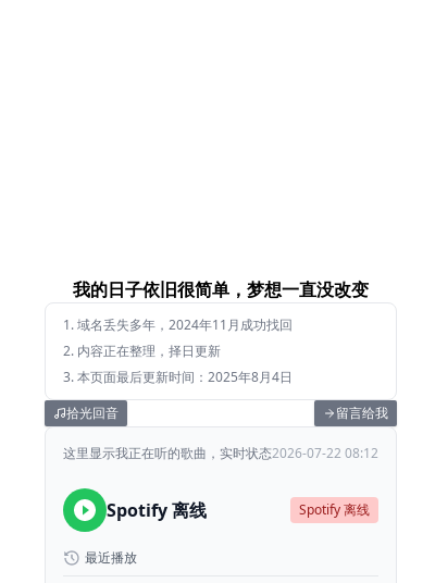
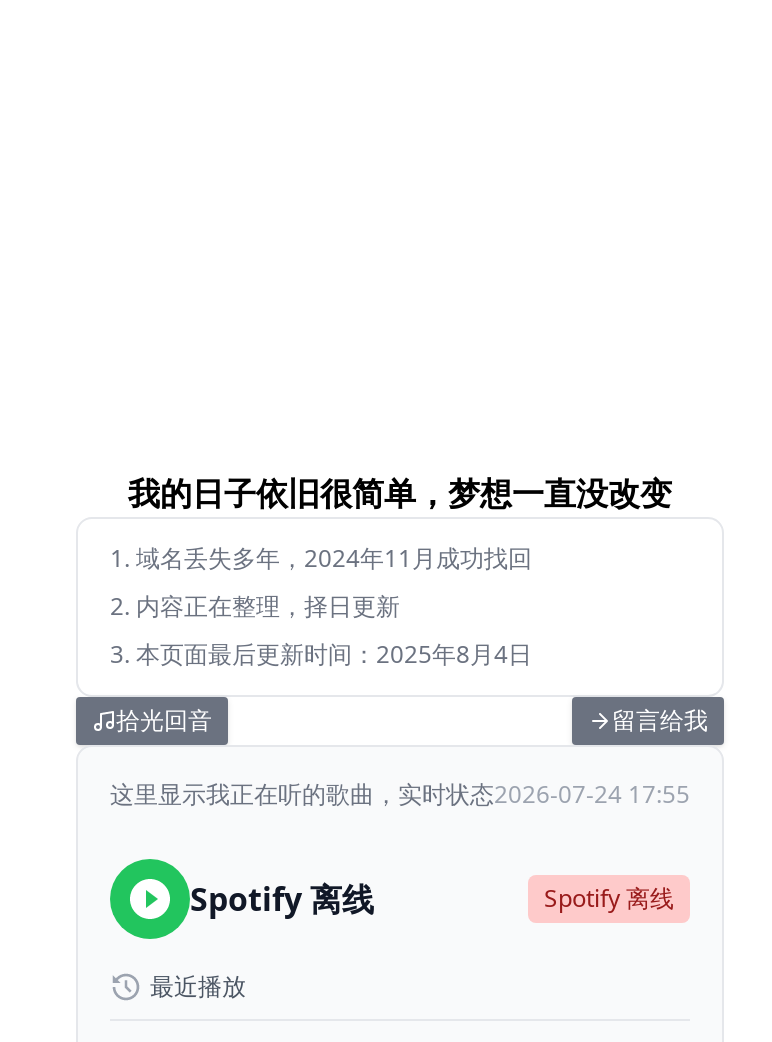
[63,443,378,462] 这里显示我正在听的歌曲，实时状态2026-07-22 08:12 -> [110,776,690,810] 这里显示我正在听的歌曲，实时状态2026-07-24 17:55

